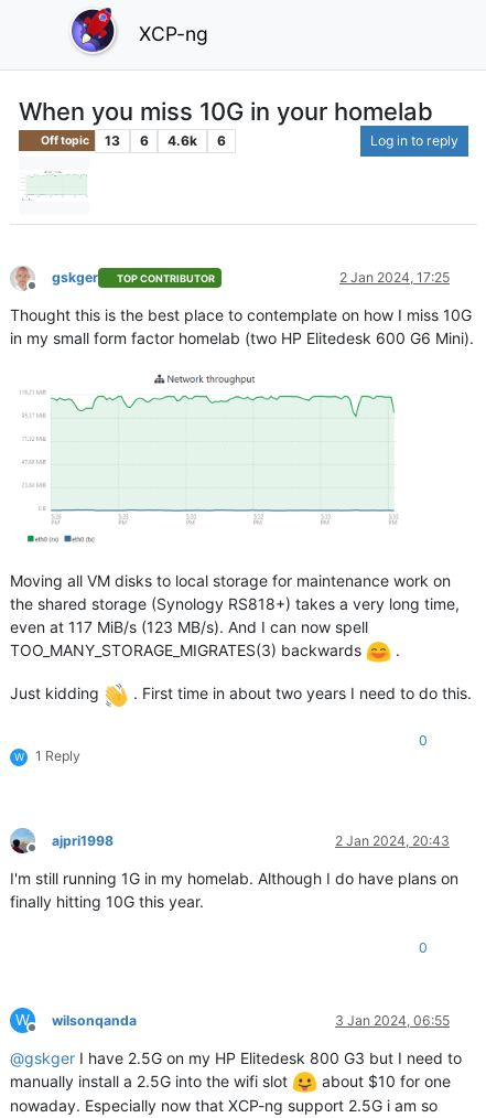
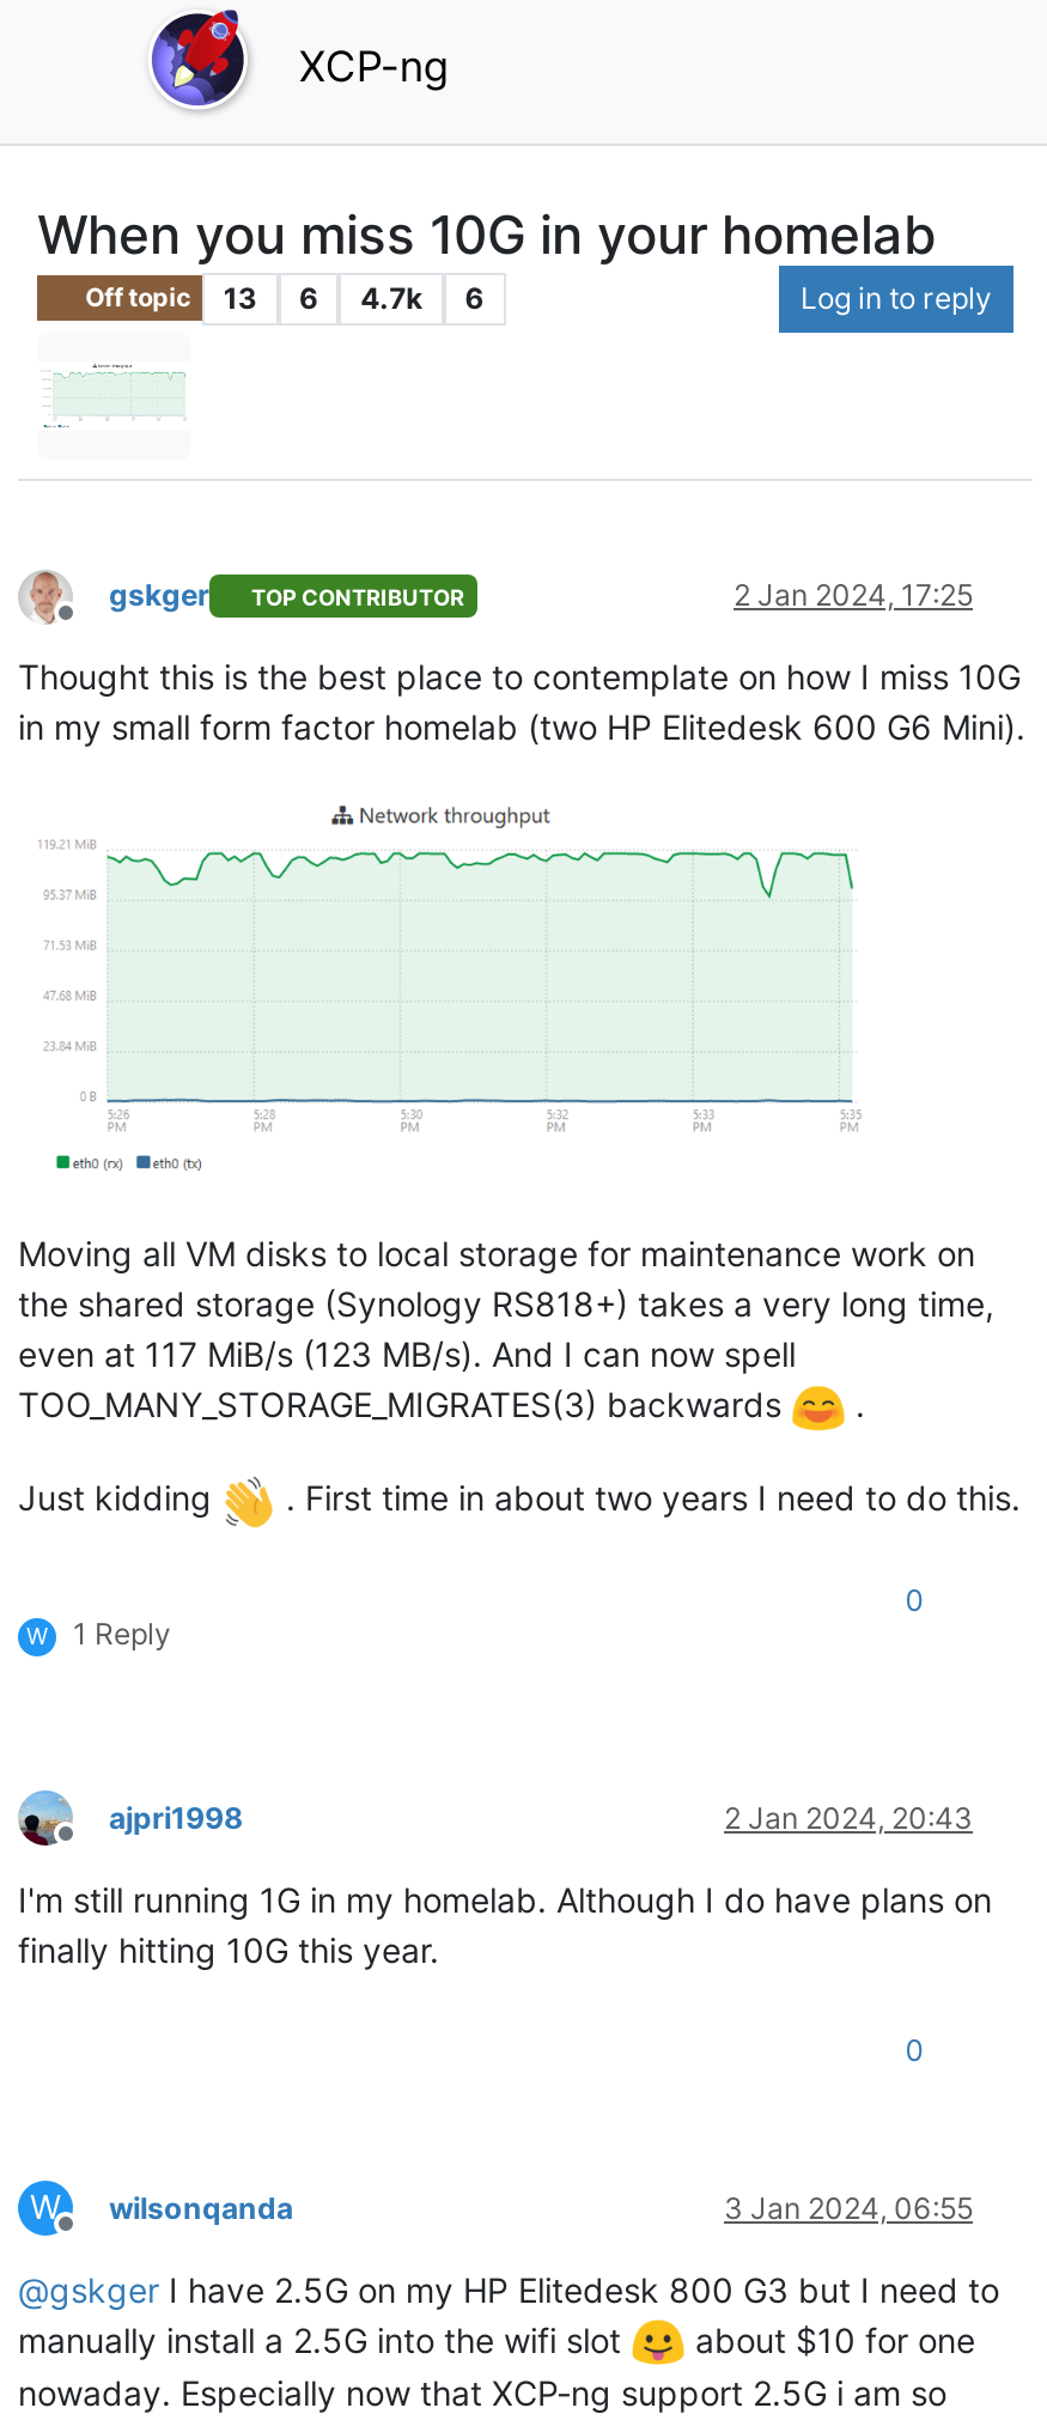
[39,132,226,149] Off topic 13 6 4.6k 6 -> [80,280,484,315] Off topic 13 6 4.7k 6

